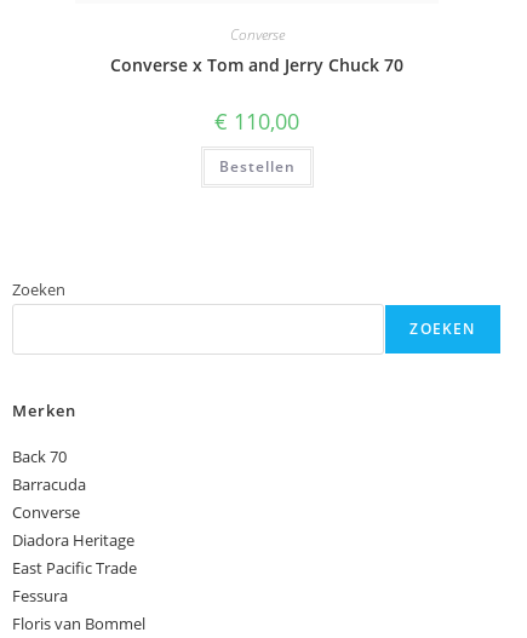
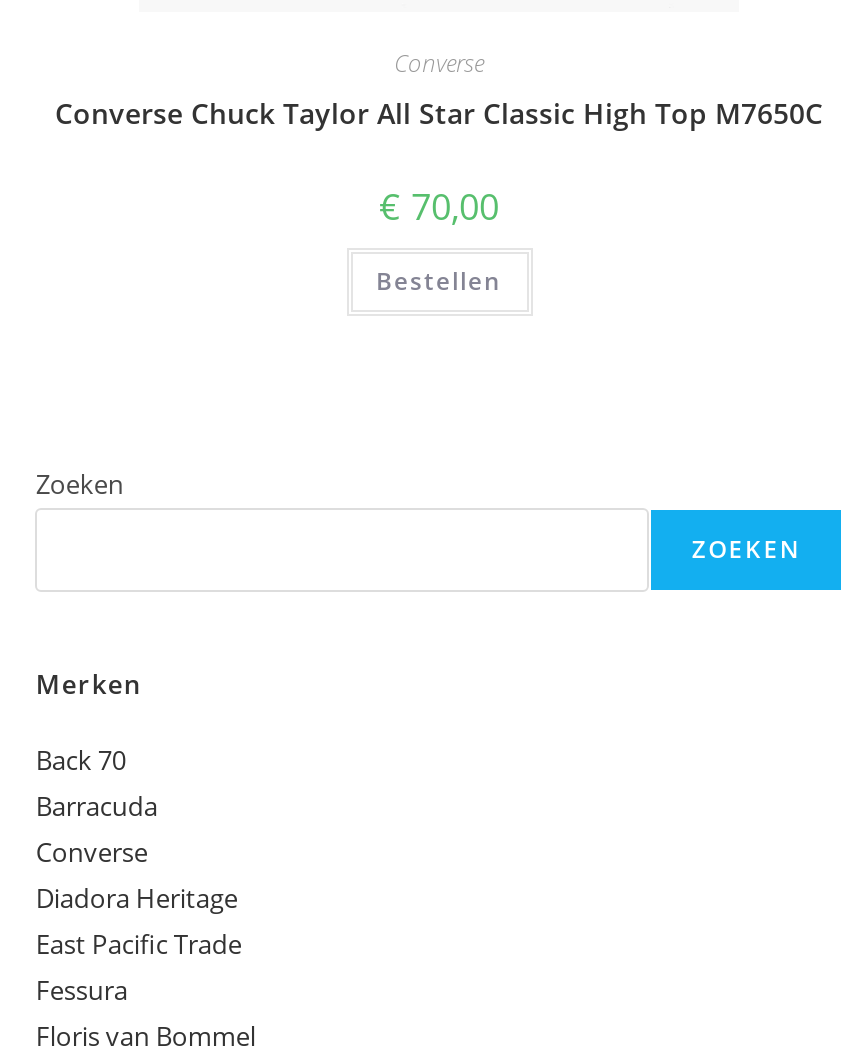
[110,54,403,77] Converse x Tom and Jerry Chuck 70 -> [55,94,823,132] Converse Chuck Taylor All Star Classic High Top M7650C
[214,107,299,136] €110,00 -> [379,182,499,230] €70,00

